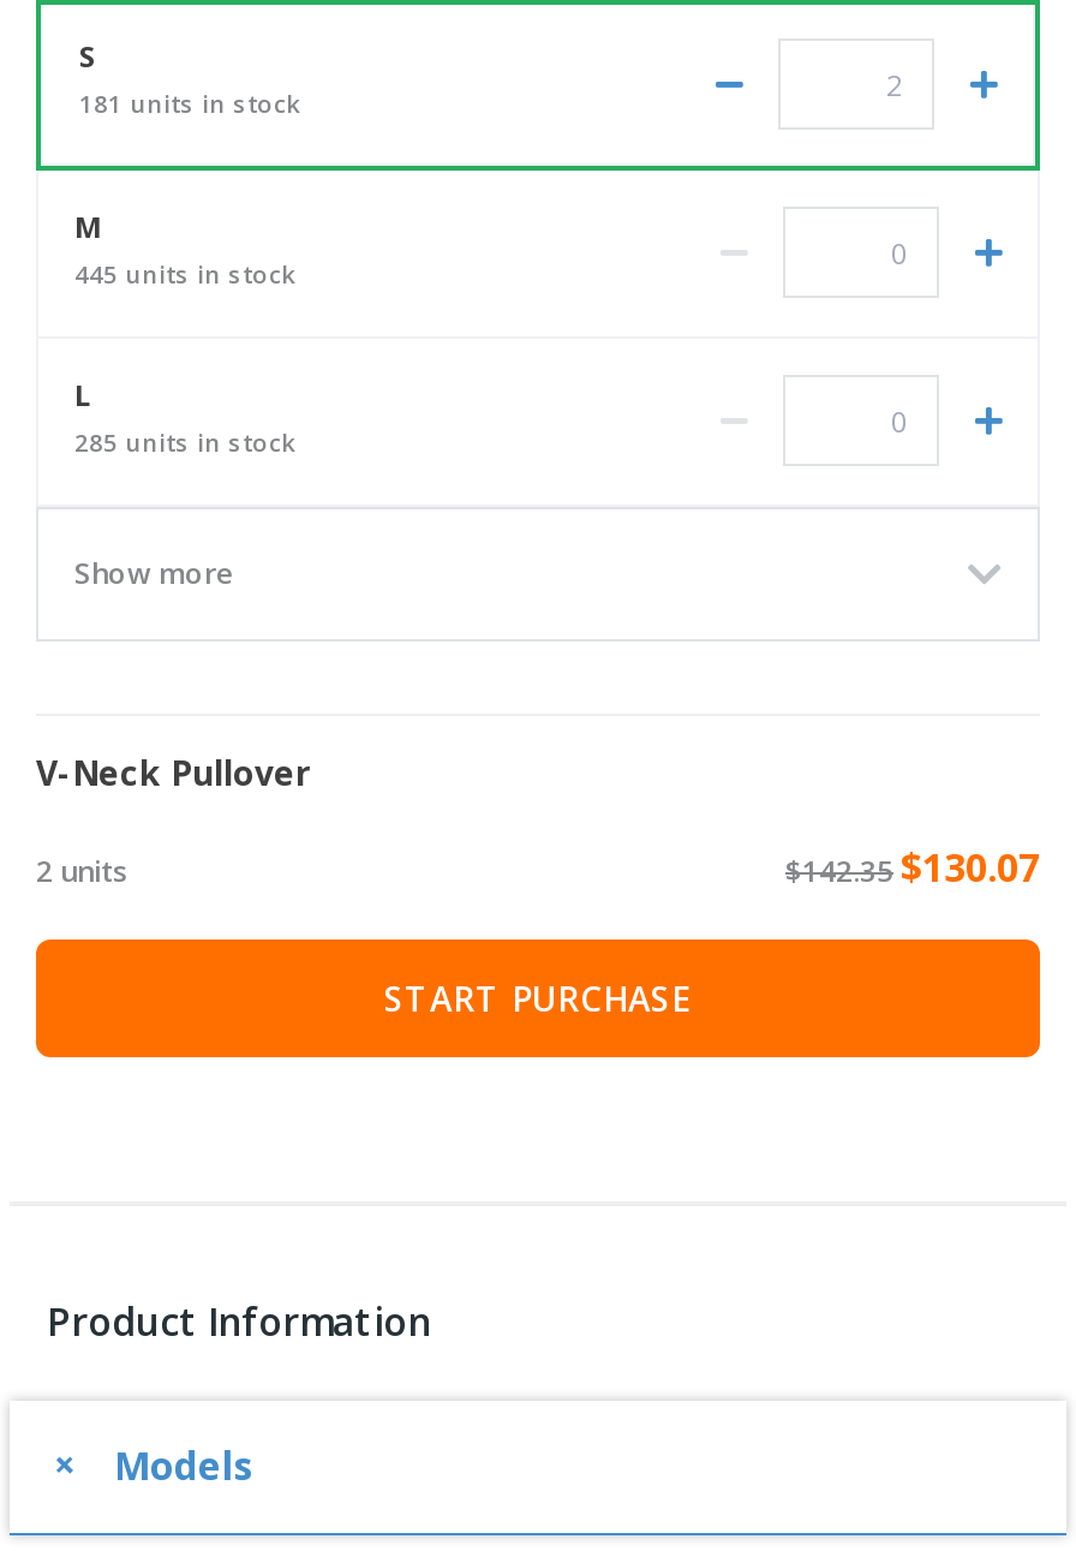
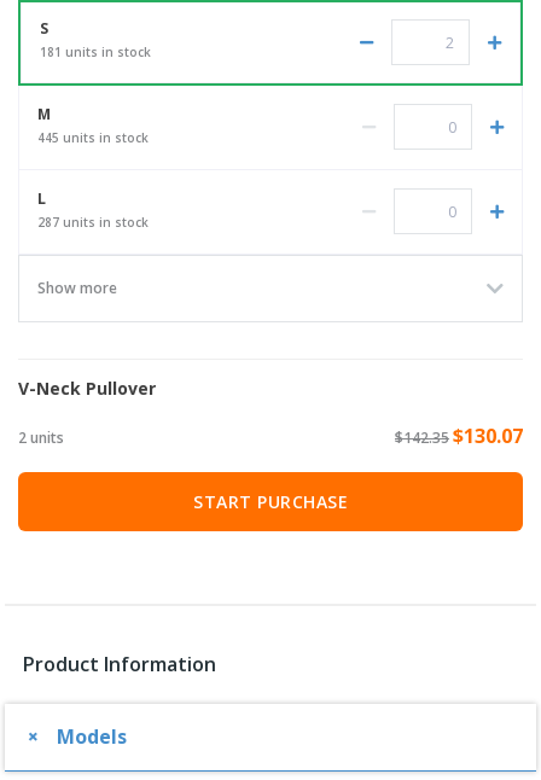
[74,426,295,460] 285 units in stock -> [37,214,149,231] 287 units in stock

